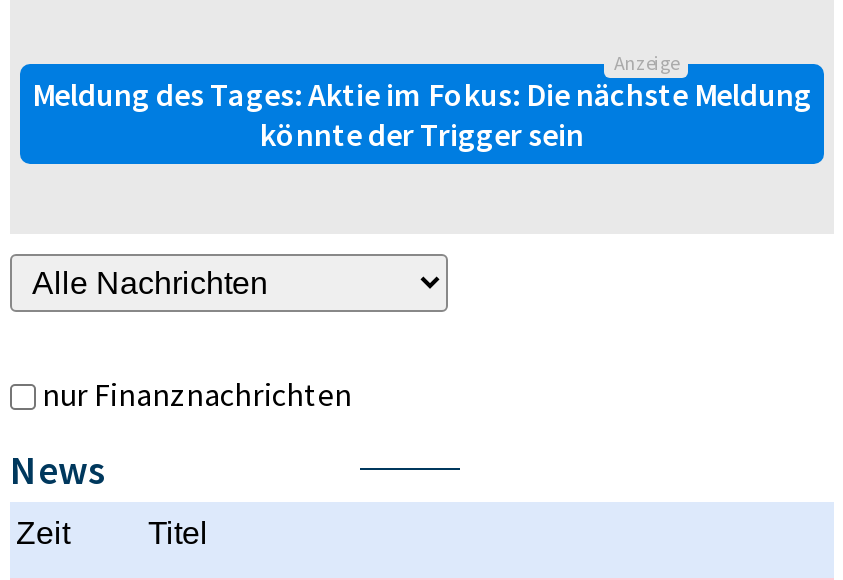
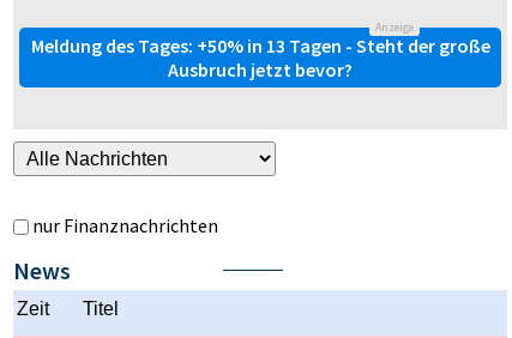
[32,73,812,153] Meldung des Tages: Aktie im Fokus: Die nächste Meldung | könnte der Trigger sein -> [31,33,490,81] Meldung des Tages: +50% in 13 Tagen - Steht der große | Ausbruch jetzt bevor?

